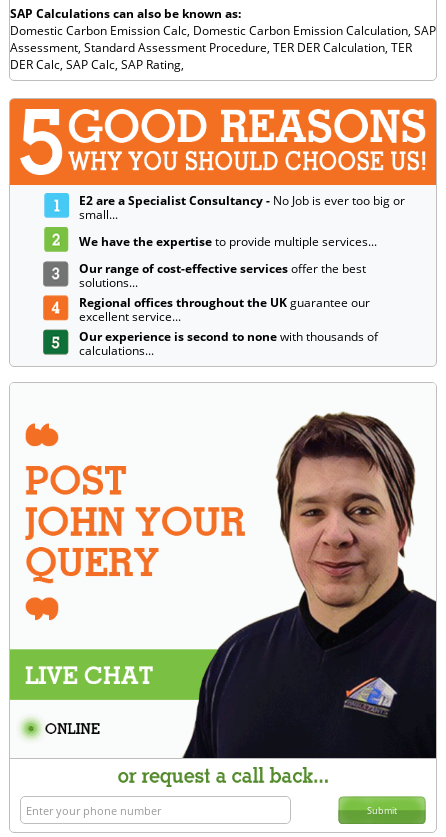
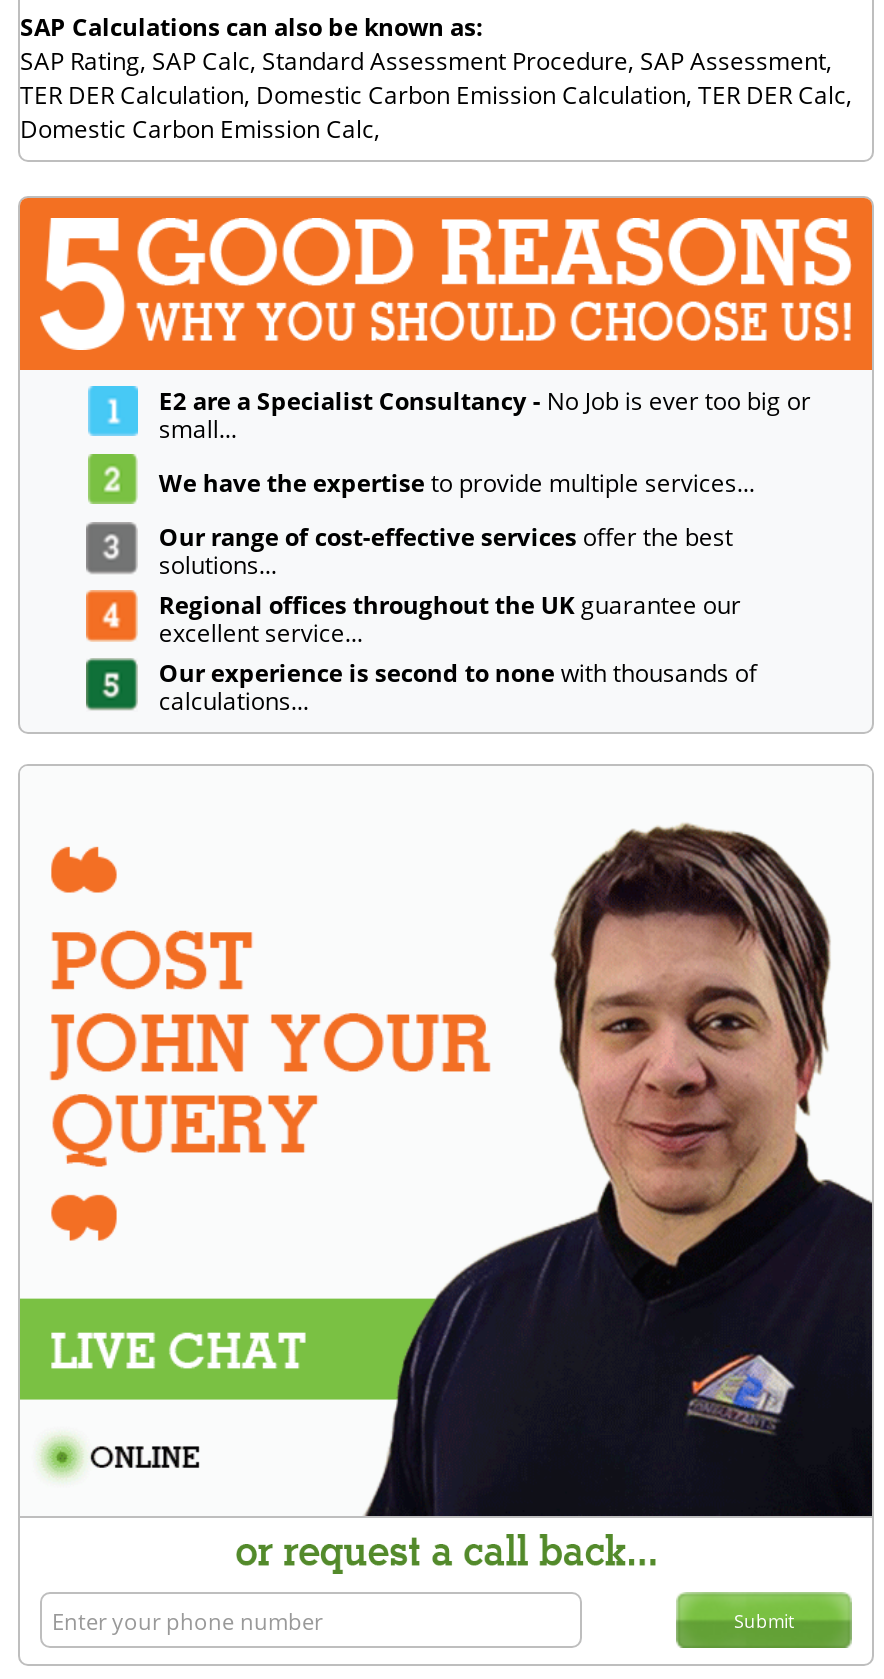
[10,22,436,73] Domestic Carbon Emission Calc, Domestic Carbon Emission Calculation, SAP | Assessment, Standard Assessment Procedure, TER DER Calculation, TER | DER Calc, SAP Calc, SAP Rating, -> [20,44,852,146] SAP Rating, SAP Calc, Standard Assessment Procedure, SAP Assessment, | TER DER Calculation, Domestic Carbon Emission Calculation, TER DER Calc, | Domestic Carbon Emission Calc,

